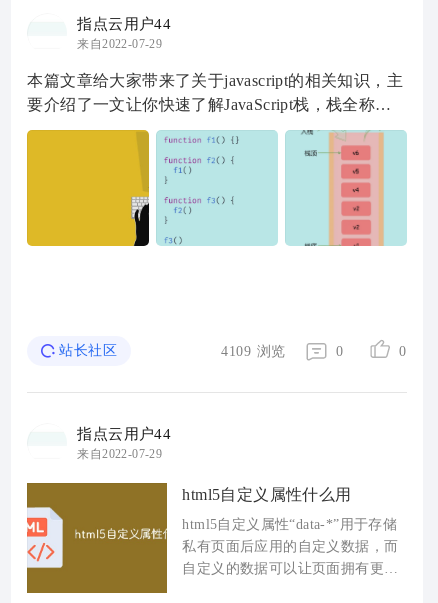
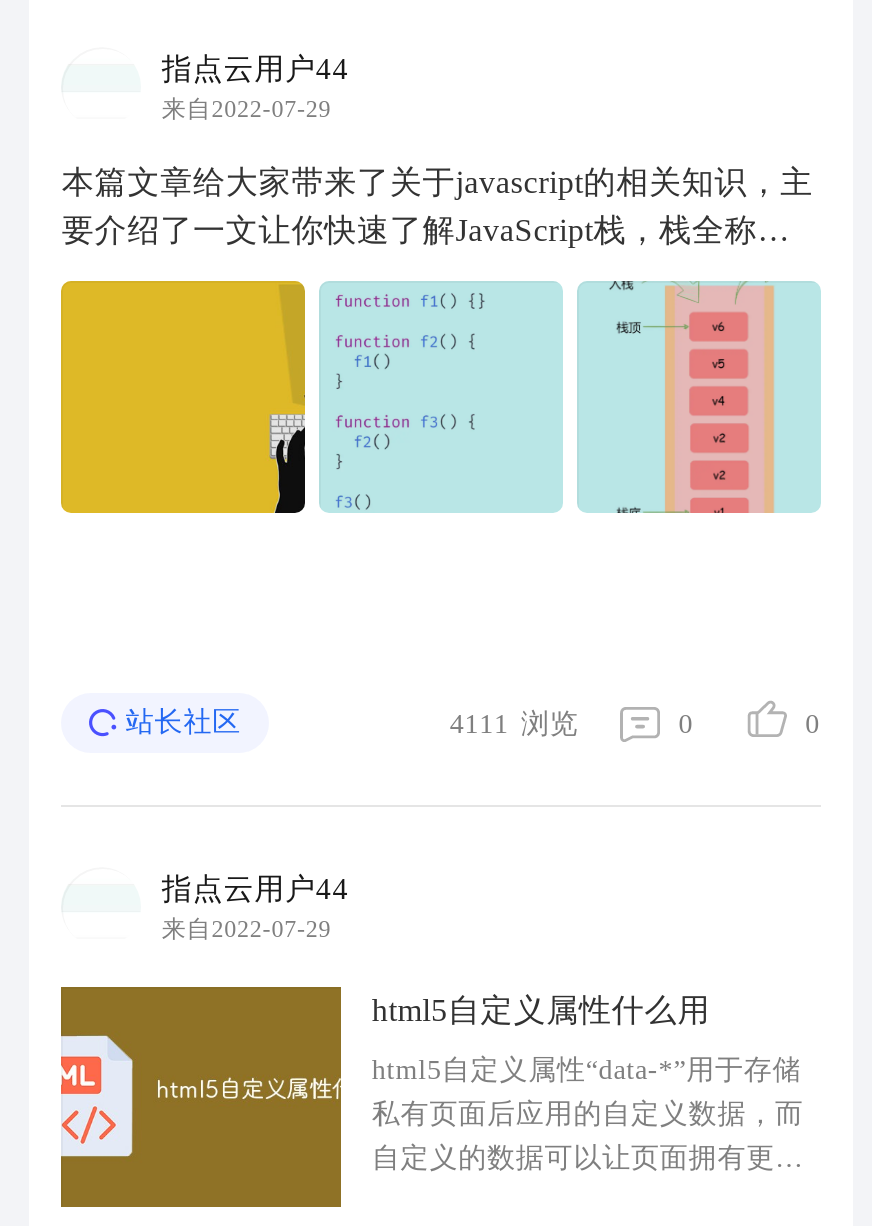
[221,343,286,358] 4109 浏览 -> [450,708,579,738] 4111 浏览

